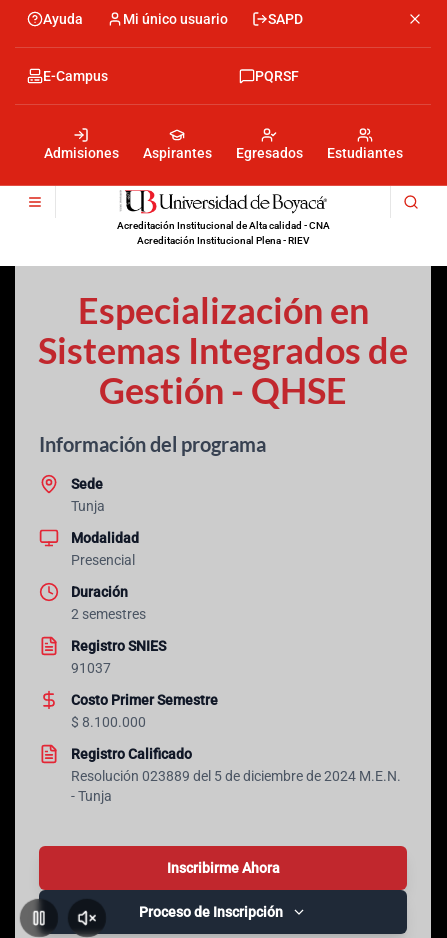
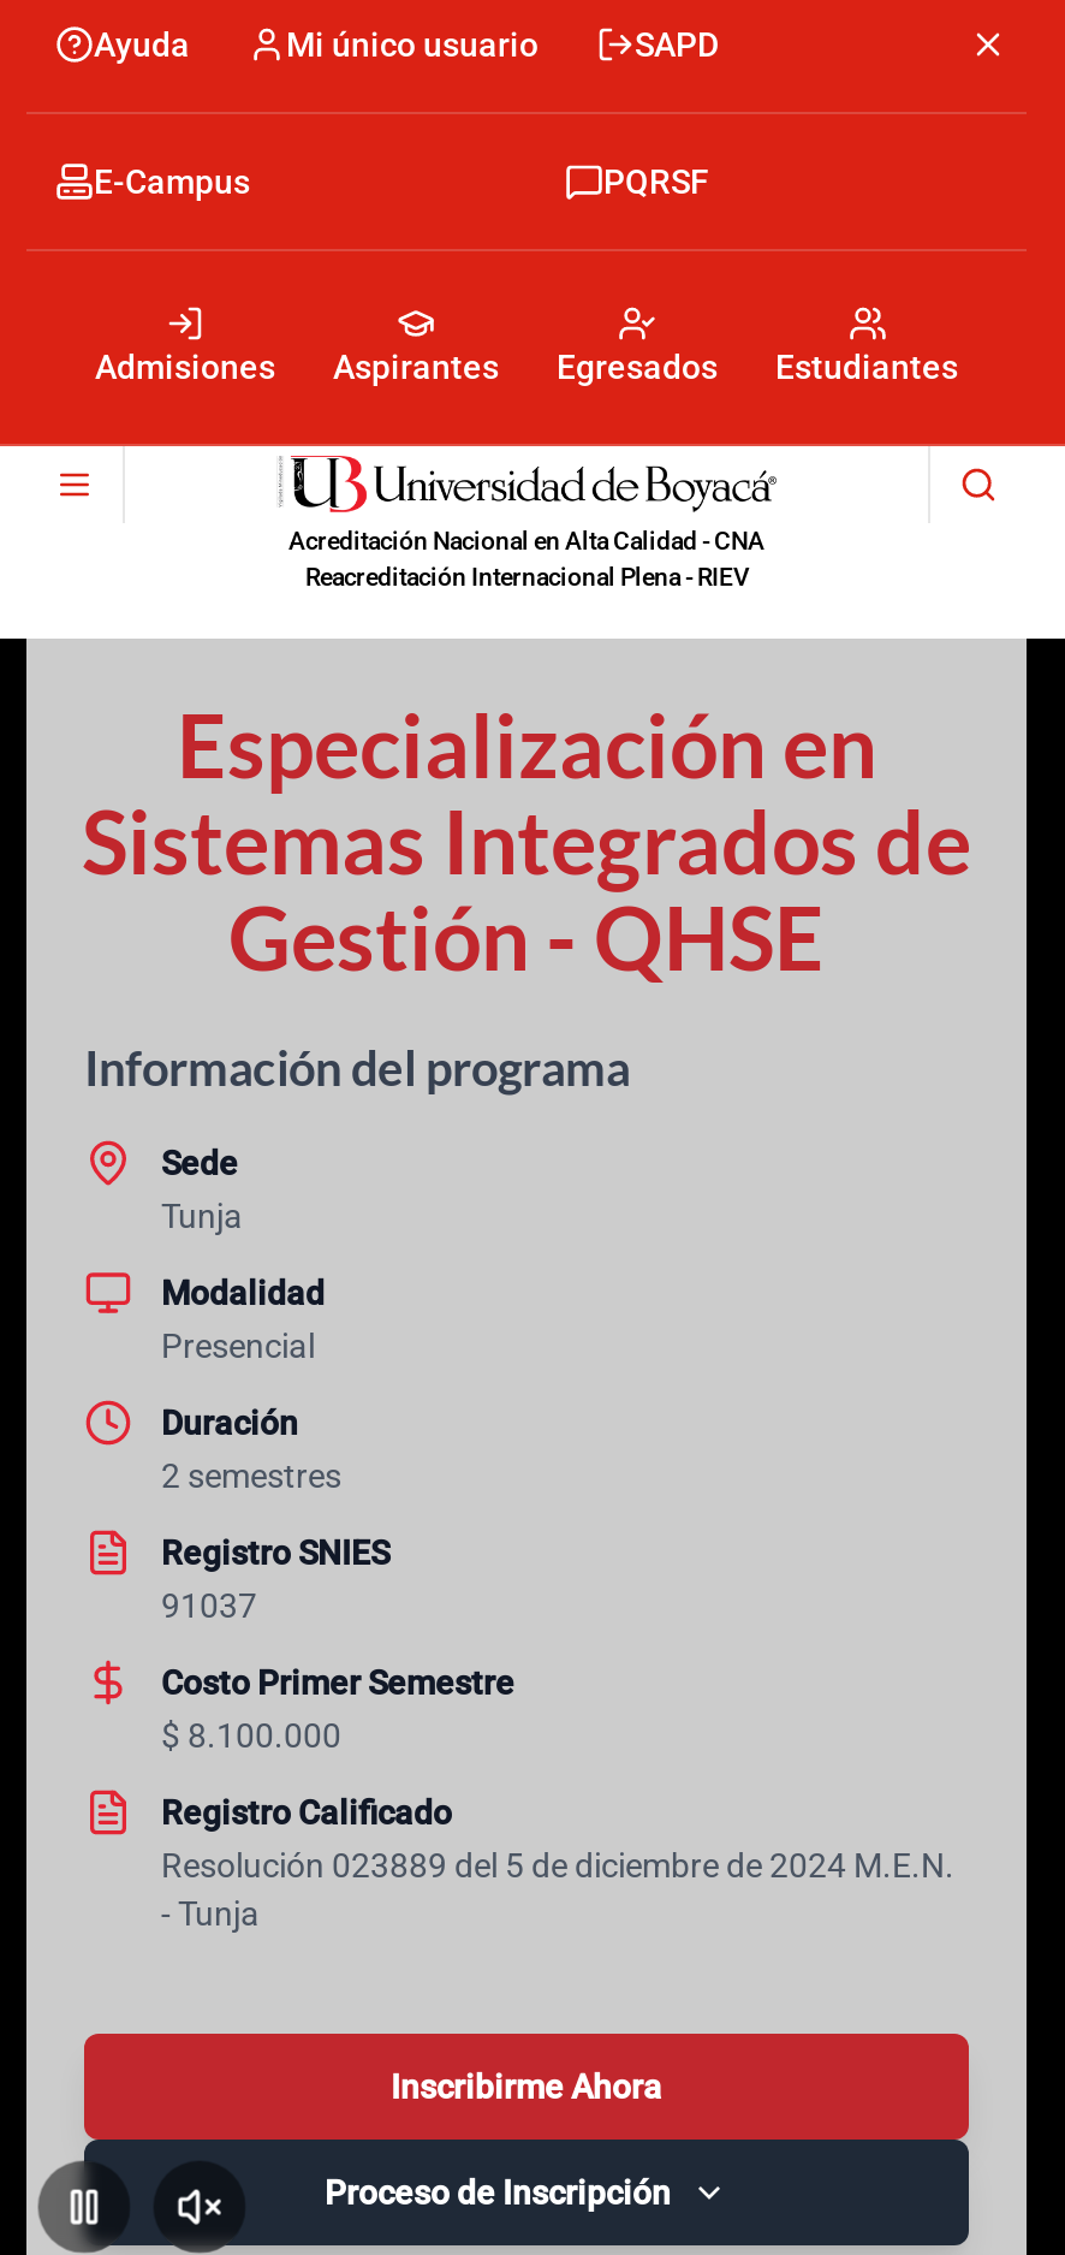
[116,219,329,232] Acreditación Institucional de Alta calidad - CNA -> [288,526,764,557] Acreditación Nacional en Alta Calidad - CNA
[137,234,309,247] Acreditación Institucional Plena - RIEV -> [305,562,748,593] Reacreditación Internacional Plena - RIEV

